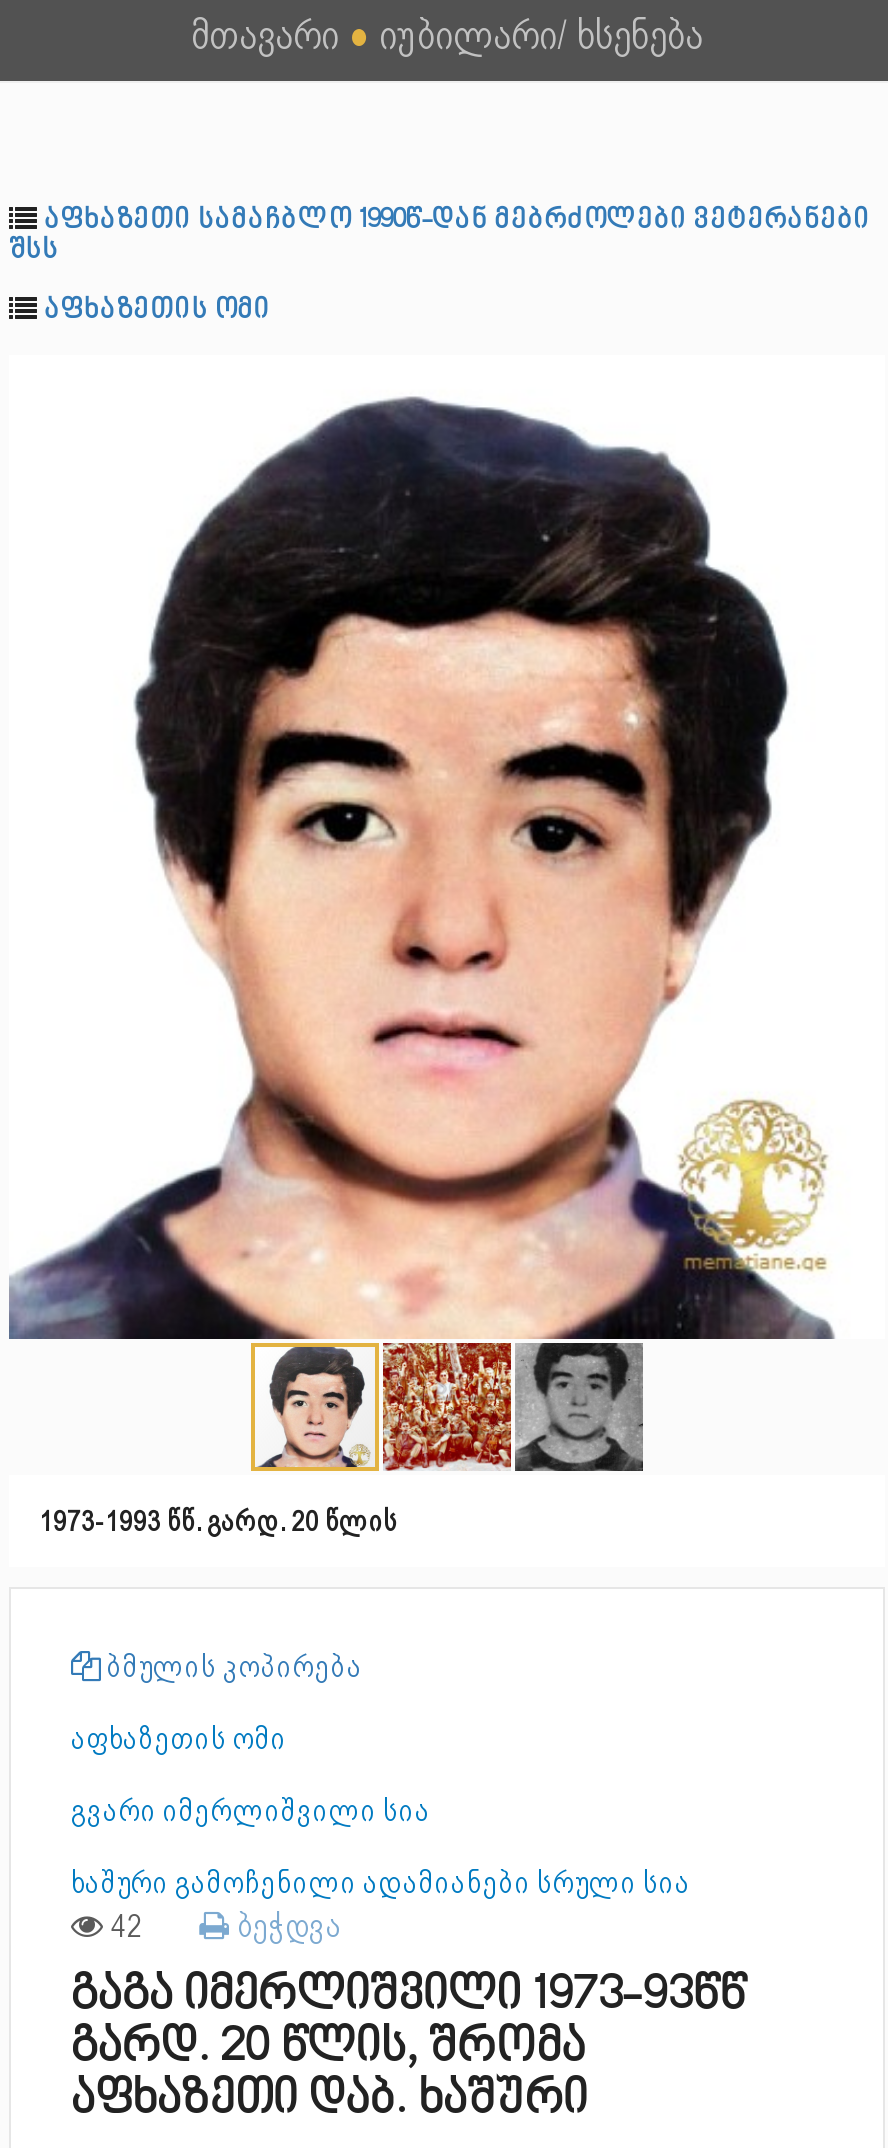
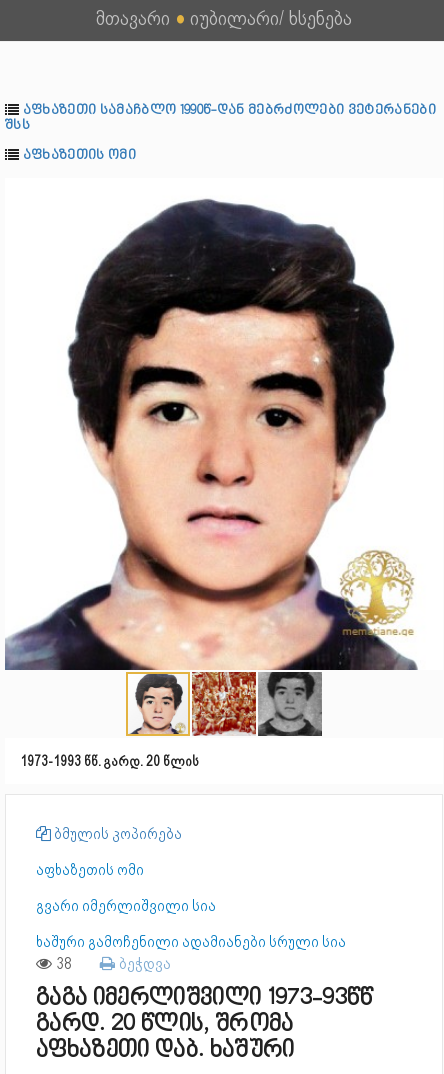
[103,1907,341,1945] 42 ბეჭდვა -> [52,954,171,973] 38 ბეჭდვა

